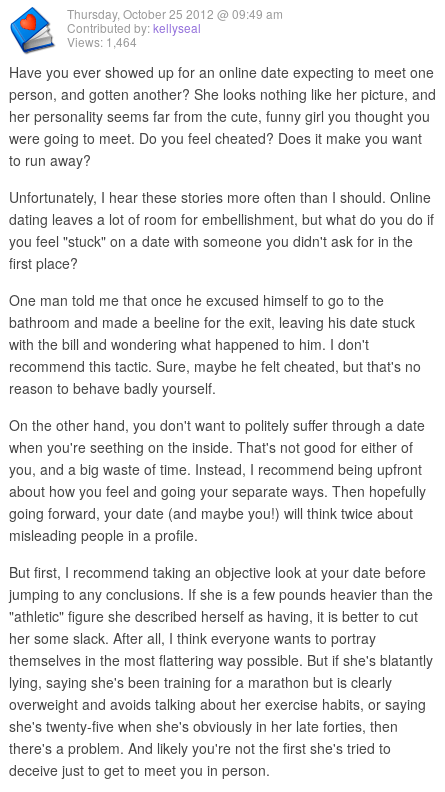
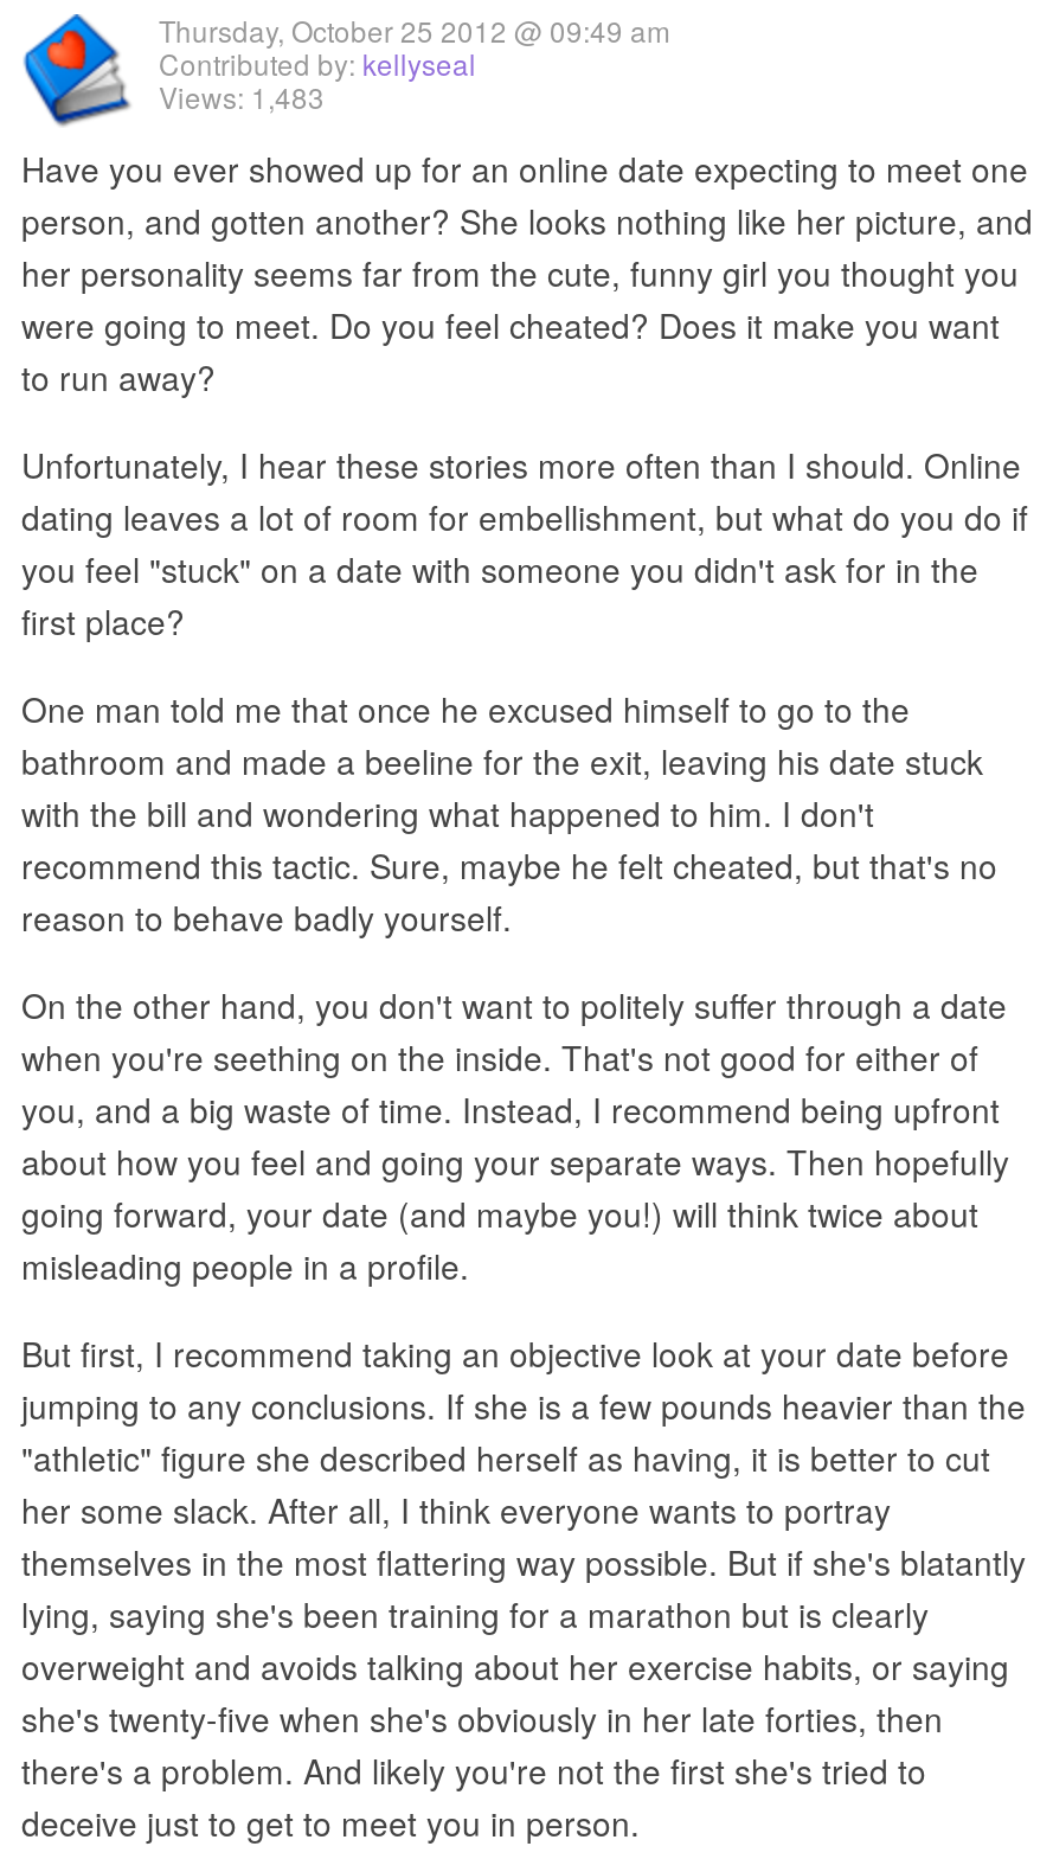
[67,33,137,50] Views: 1,464 -> [159,77,325,117] Views: 1,483

